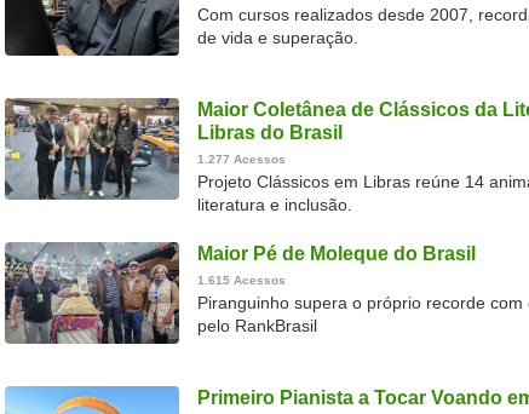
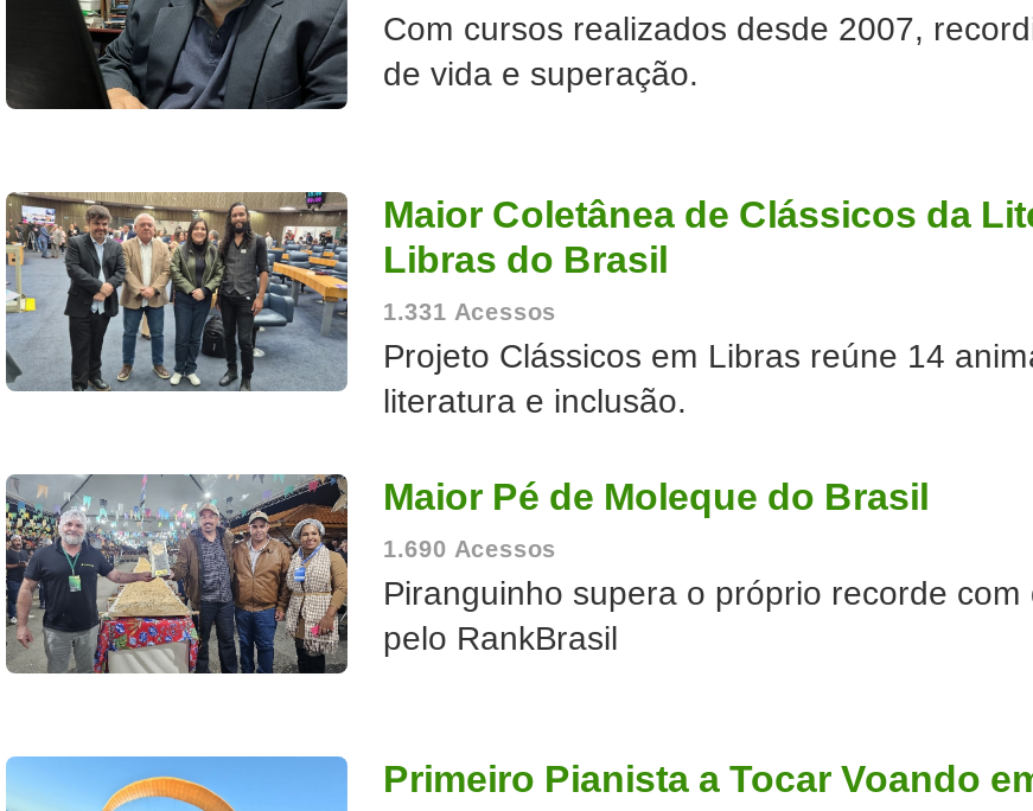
[197,153,286,166] 1.277 Acessos -> [383,299,556,325] 1.331 Acessos
[197,274,286,287] 1.615 Acessos -> [383,536,556,562] 1.690 Acessos

